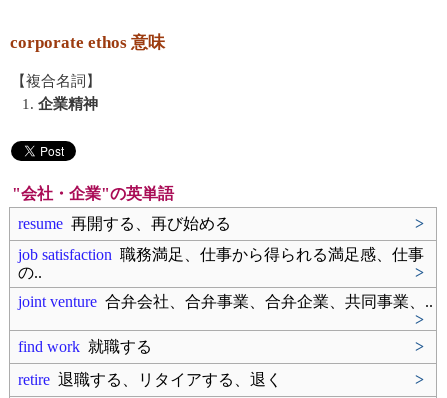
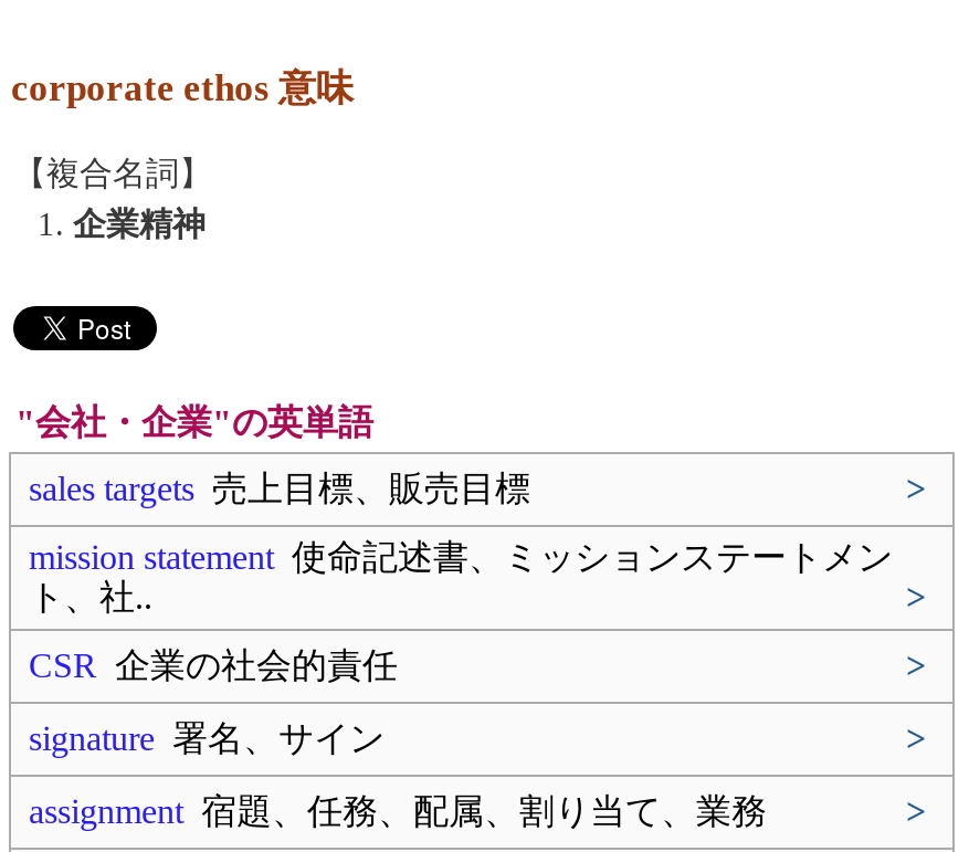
[18,215,231,232] resume再開する、再び始める -> [29,470,530,507] sales targets売上目標、販売目標
[18,246,424,281] job satisfaction職務満足、仕事から得られる満足感、仕事 | の.. -> [29,538,893,616] mission statement使命記述書、ミッションステートメン | ト、社..
[18,293,433,310] joint venture合弁会社、合弁事業、合弁企業、共同事業、.. -> [29,646,398,684] CSR企業の社会的責任
[18,338,152,355] find work就職する -> [29,719,385,757] signature署名、サイン
[18,371,282,388] retire退職する、リタイアする、退く -> [29,792,767,830] assignment宿題、任務、配属、割り当て、業務

